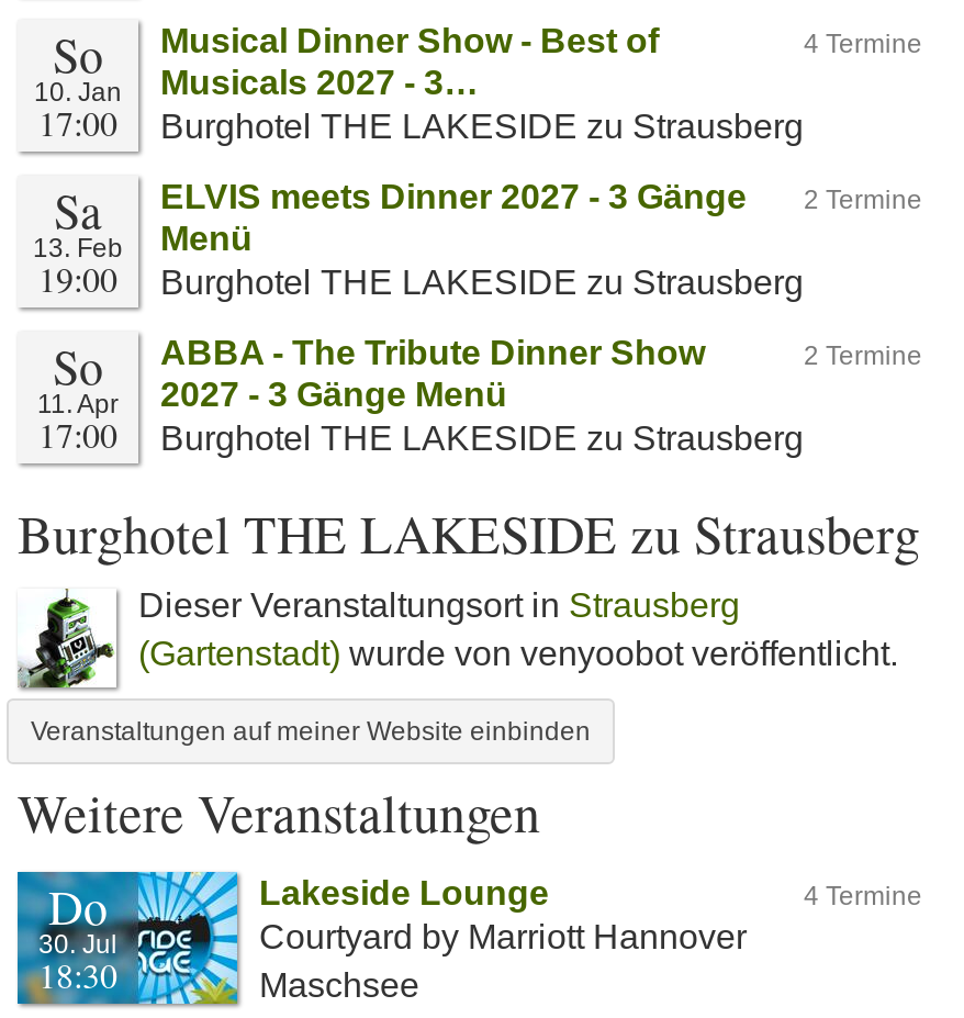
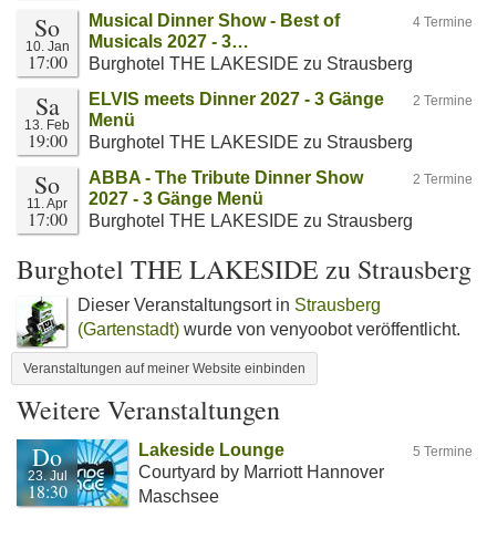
[804,881,922,911] 4 Termine -> [413,444,473,459] 5 Termine
[38,929,117,960] 30. Jul -> [27,468,67,484] 23. Jul

